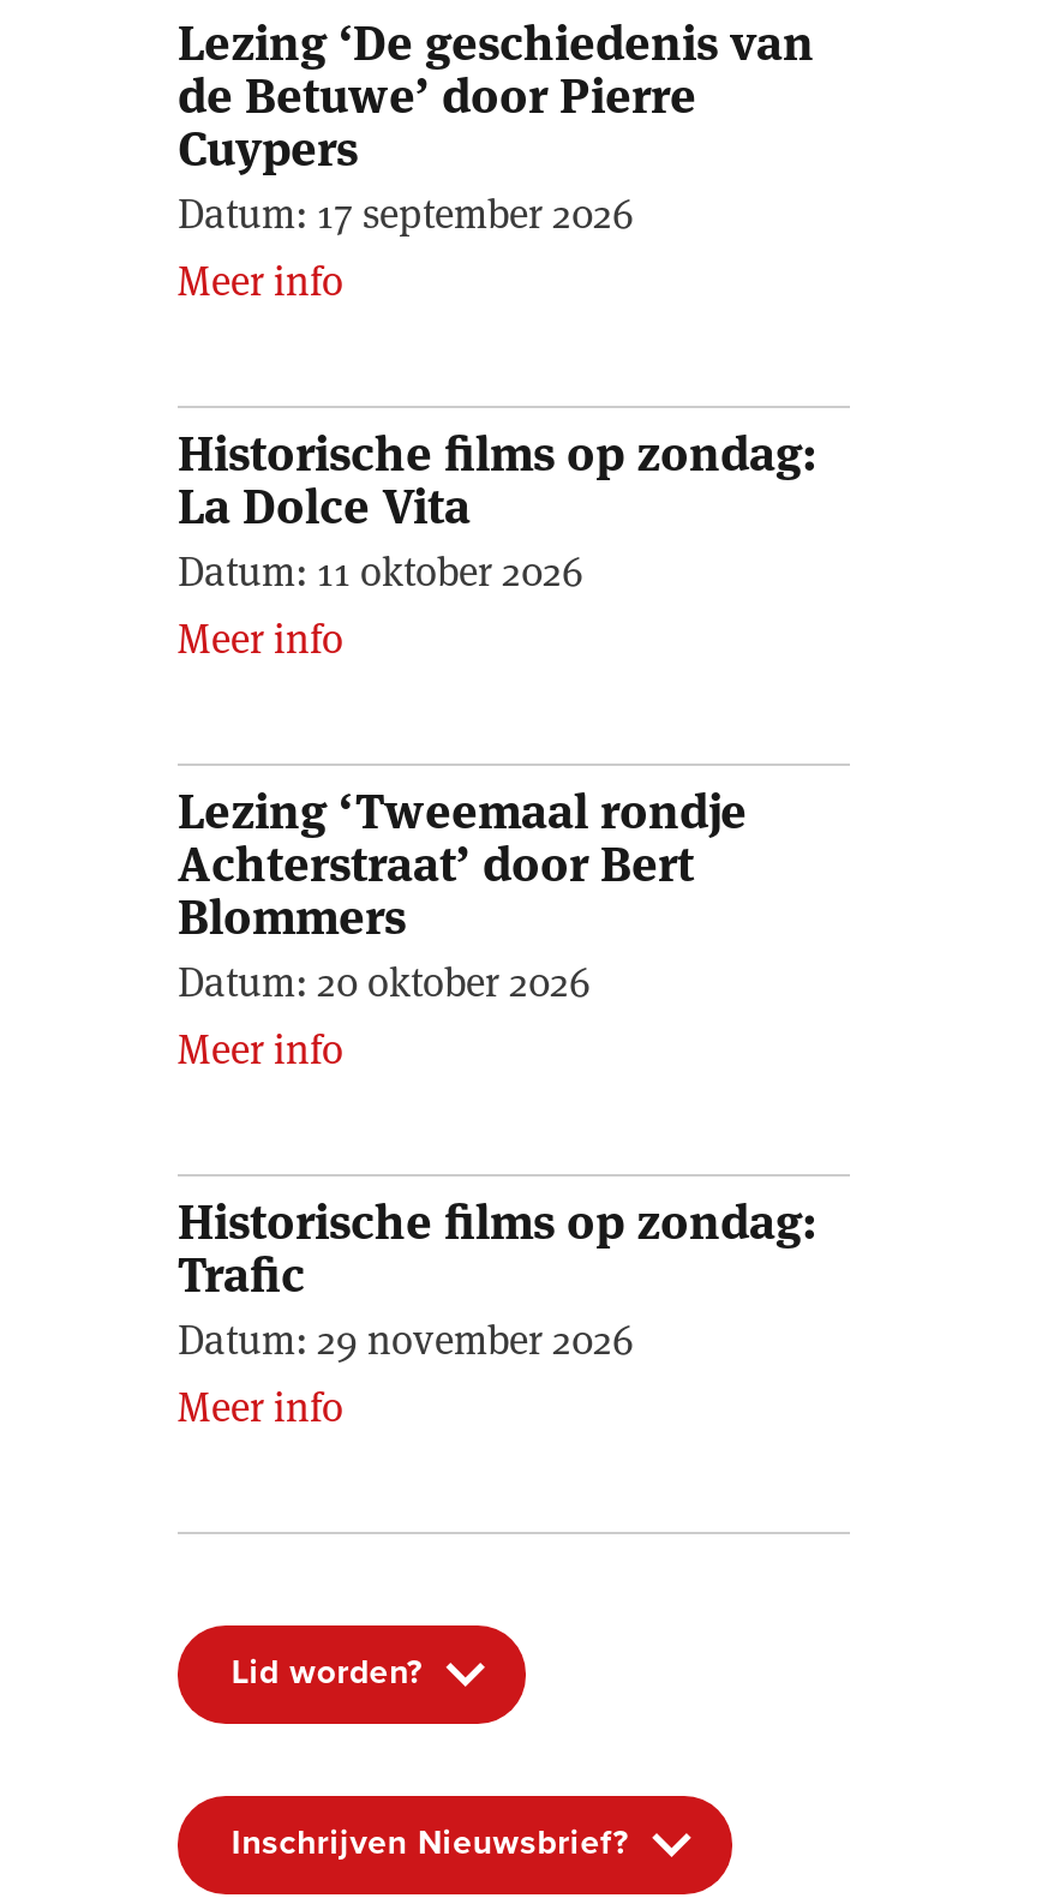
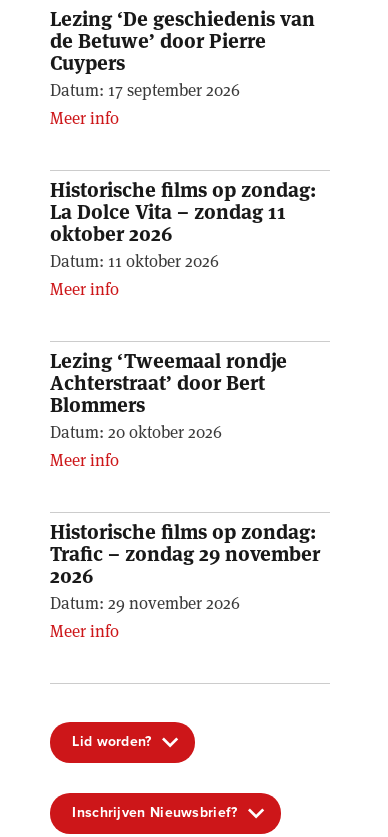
[178,475,471,537] La Dolce Vita -> [50,199,286,247] La Dolce Vita – zondag 11 | oktober 2026
[178,1243,305,1306] Trafic -> [50,541,320,589] Trafic – zondag 29 november | 2026

